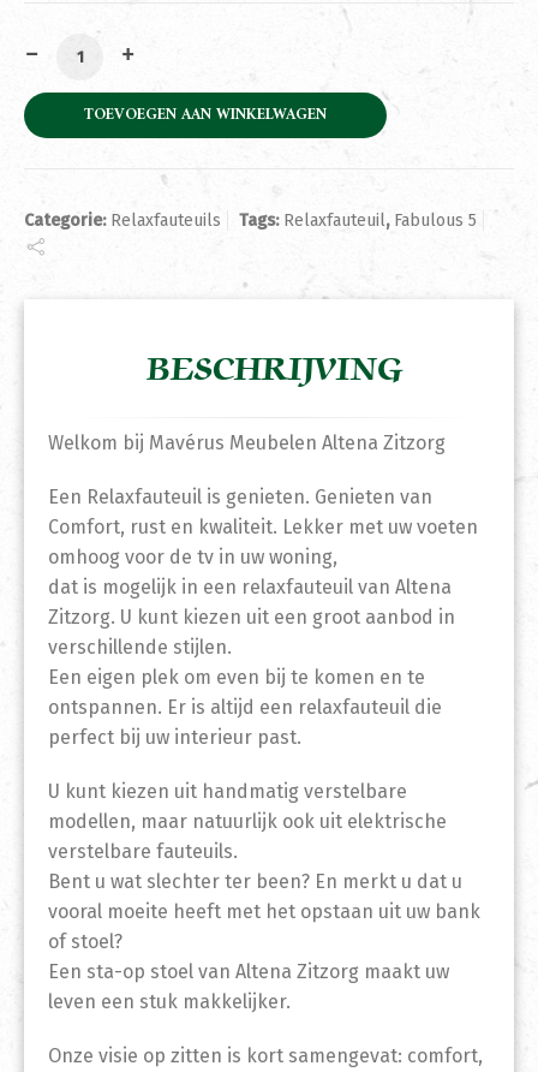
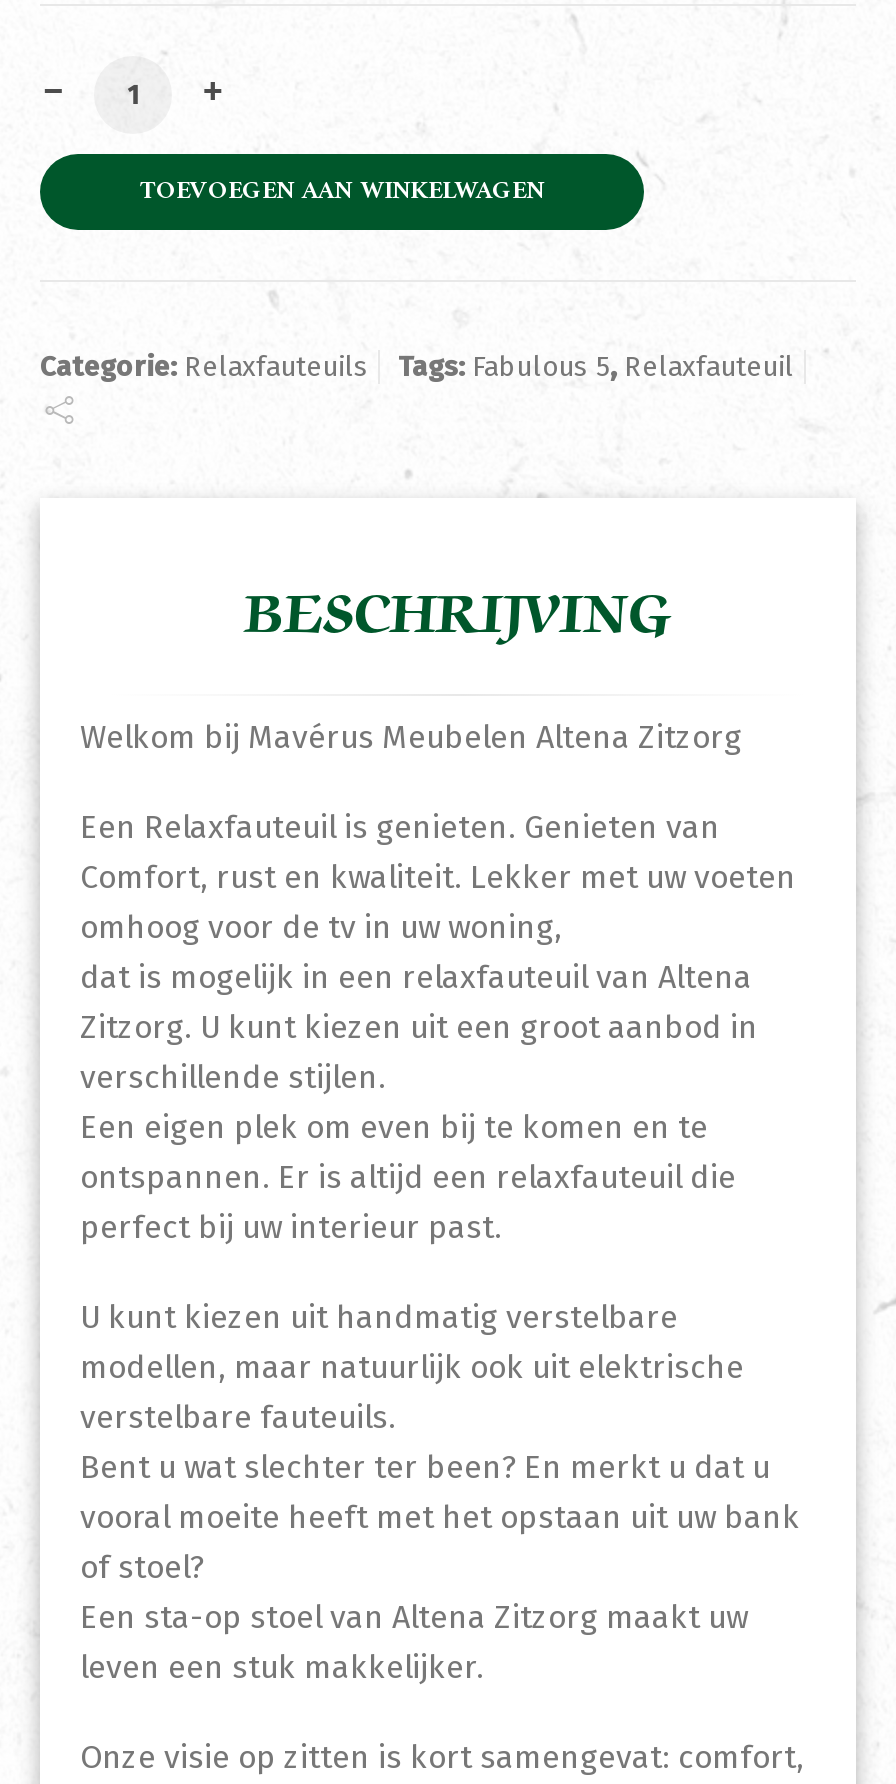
[239,210,477,231] Tags: Relaxfauteuil, Fabulous 5 -> [398,350,794,384] Tags: Fabulous 5, Relaxfauteuil

